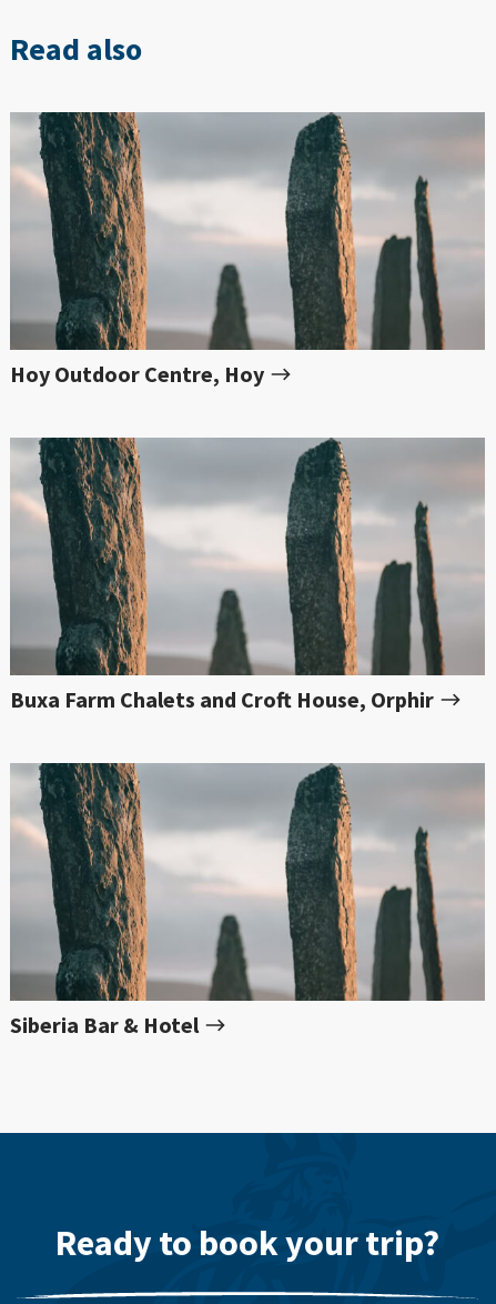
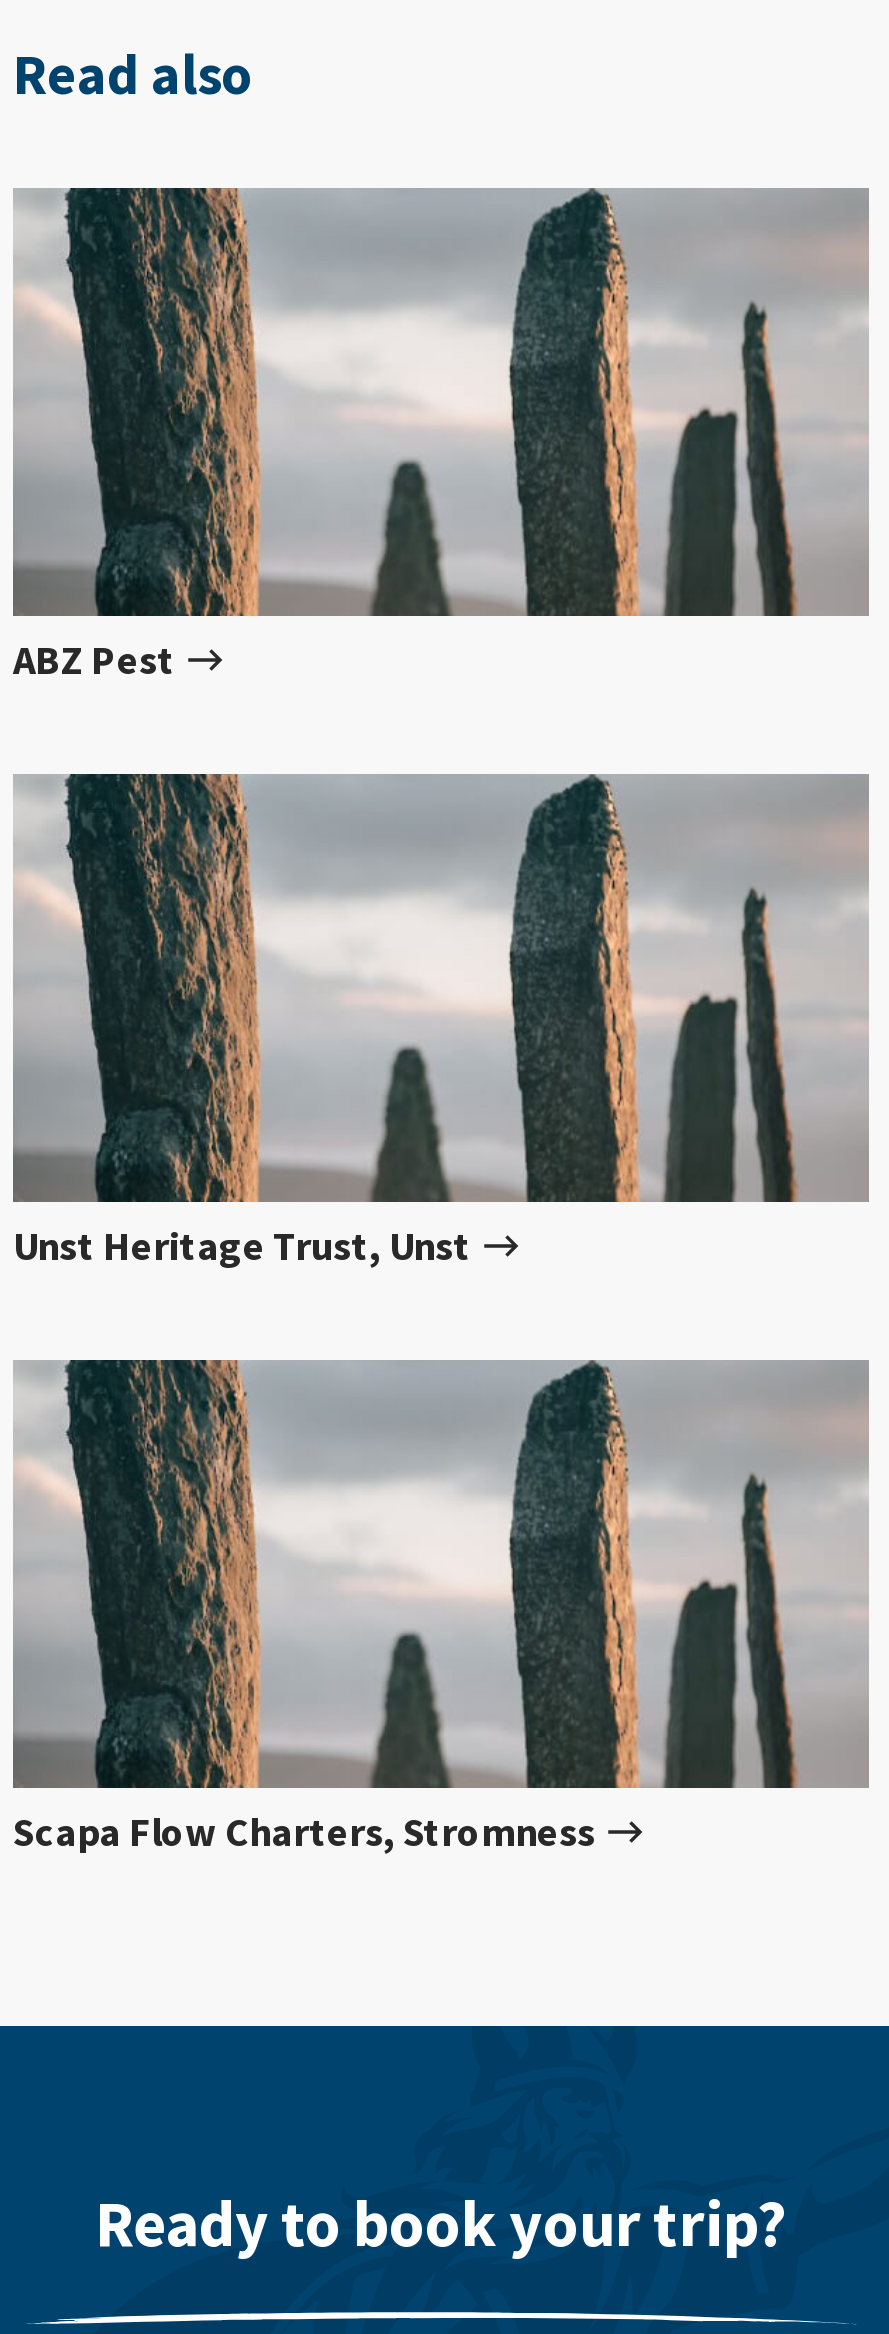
[10,360,264,387] Hoy Outdoor Centre, Hoy -> [13,633,175,683] ABZ Pest
[10,685,434,713] Buxa Farm Chalets and Croft House, Orphir -> [13,1219,471,1269] Unst Heritage Trust, Unst
[10,1010,199,1038] Siberia Bar & Hotel -> [13,1805,595,1855] Scapa Flow Charters, Stromness

